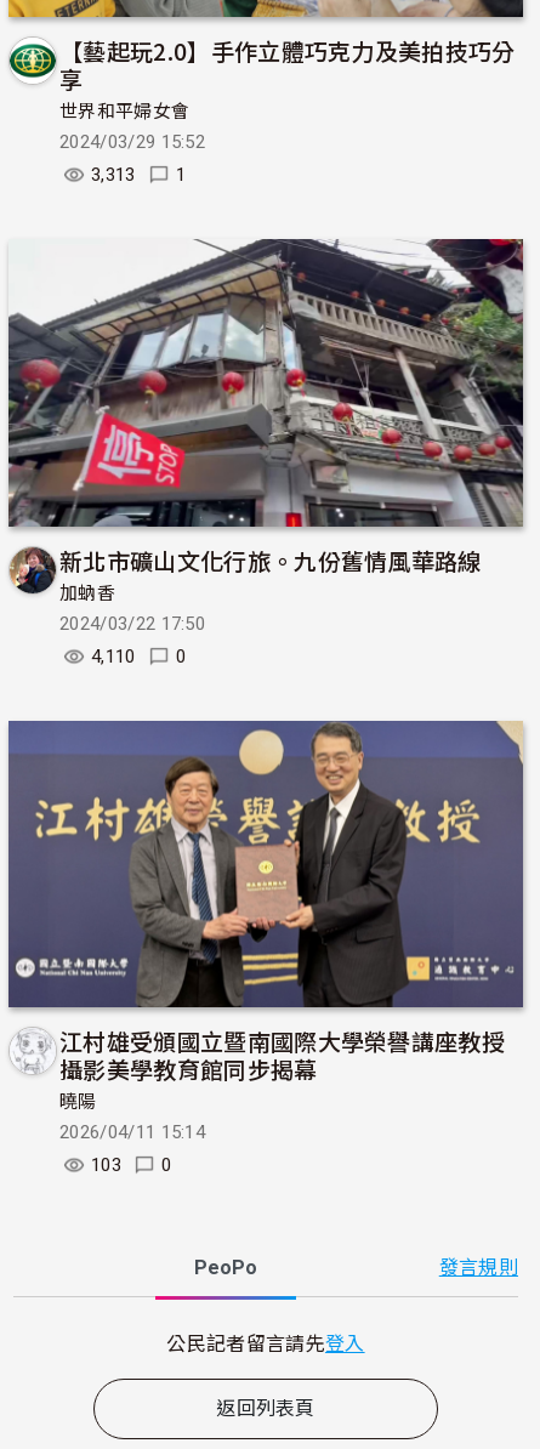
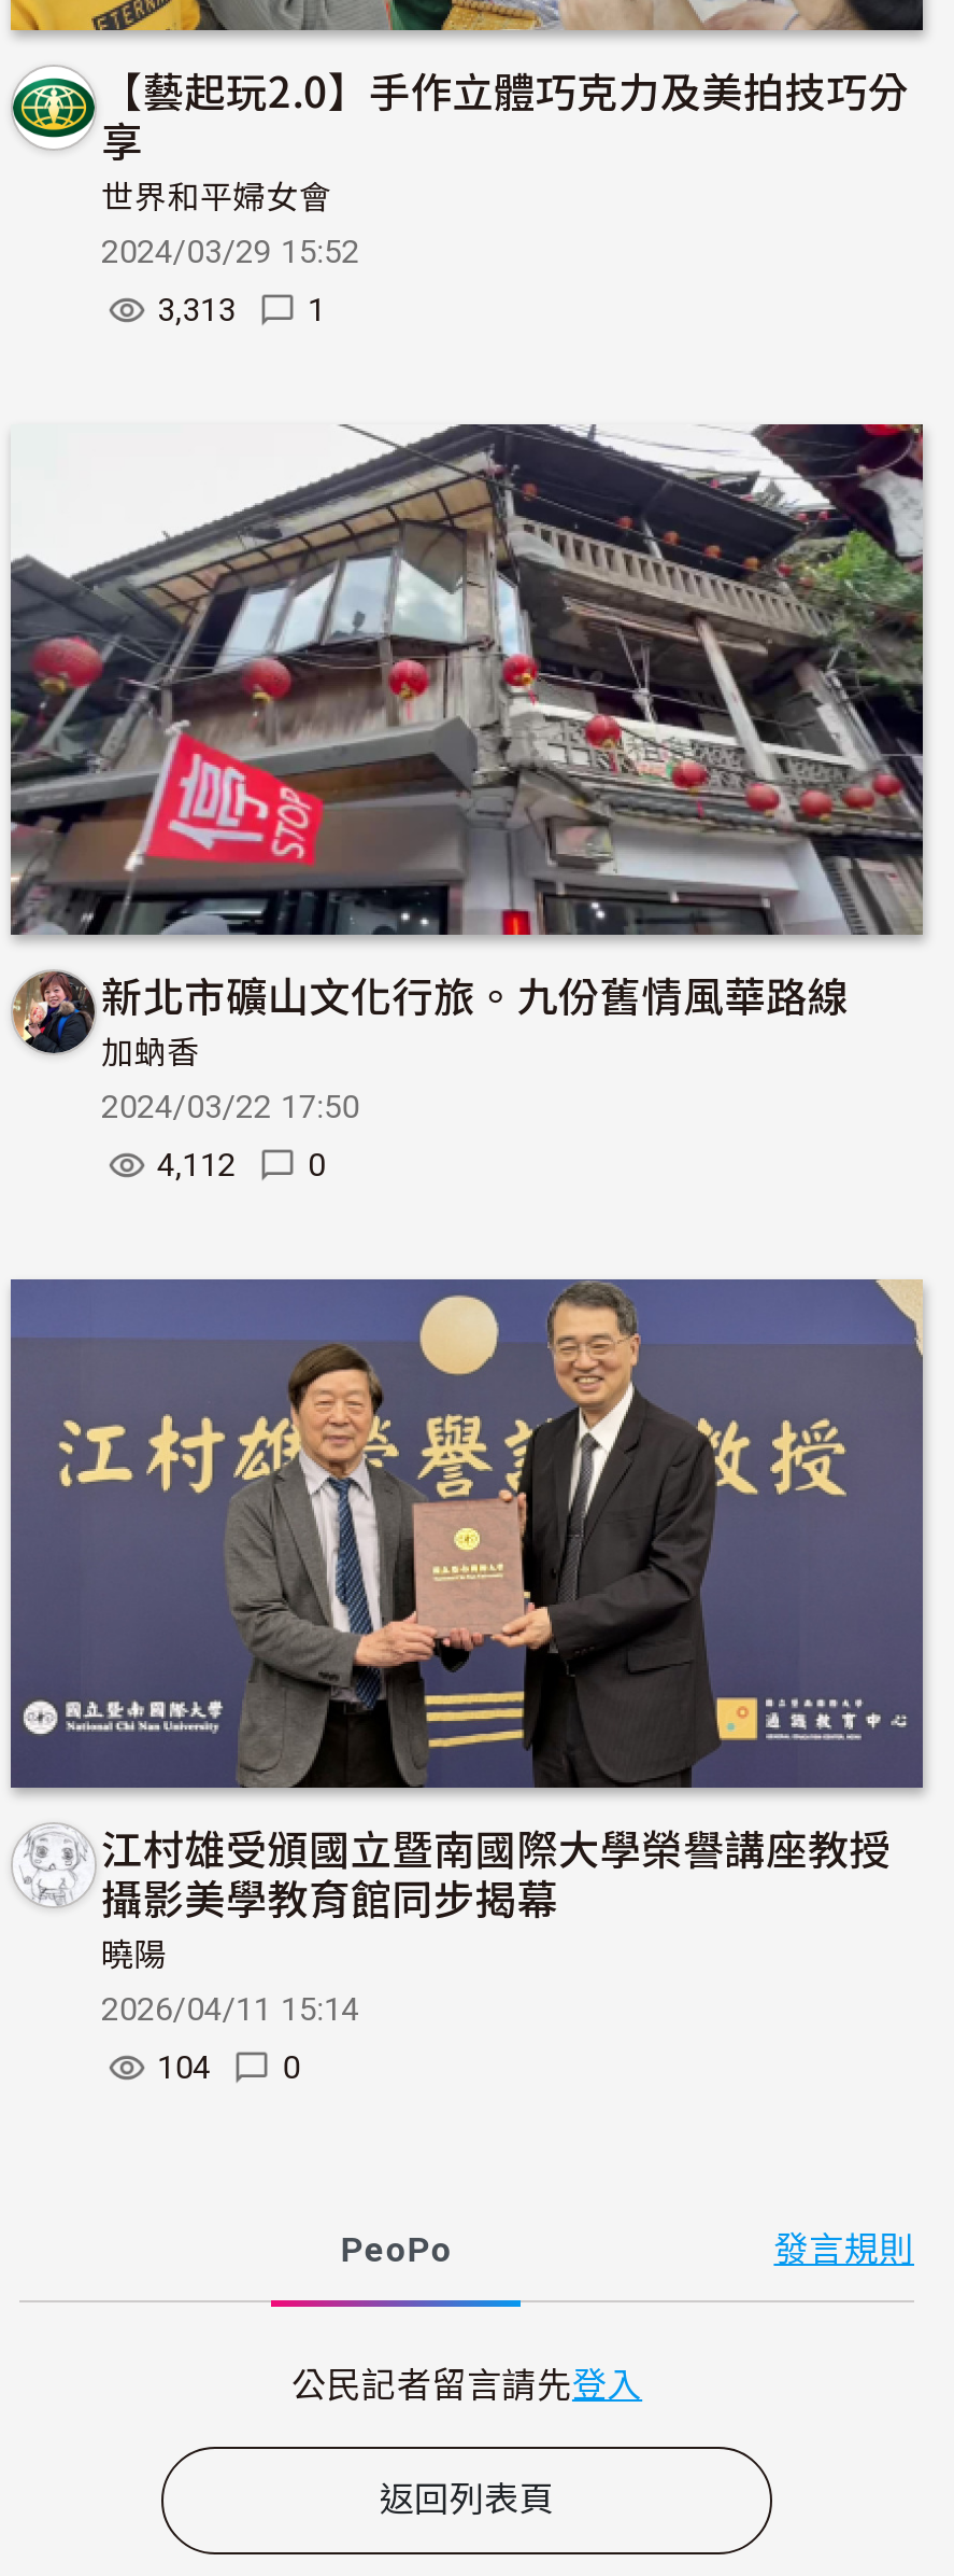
[91,645,186,667] 4,110 0 -> [157,1145,325,1184] 4,112 0
[91,1154,172,1176] 103 0 -> [157,2049,300,2088] 104 0

